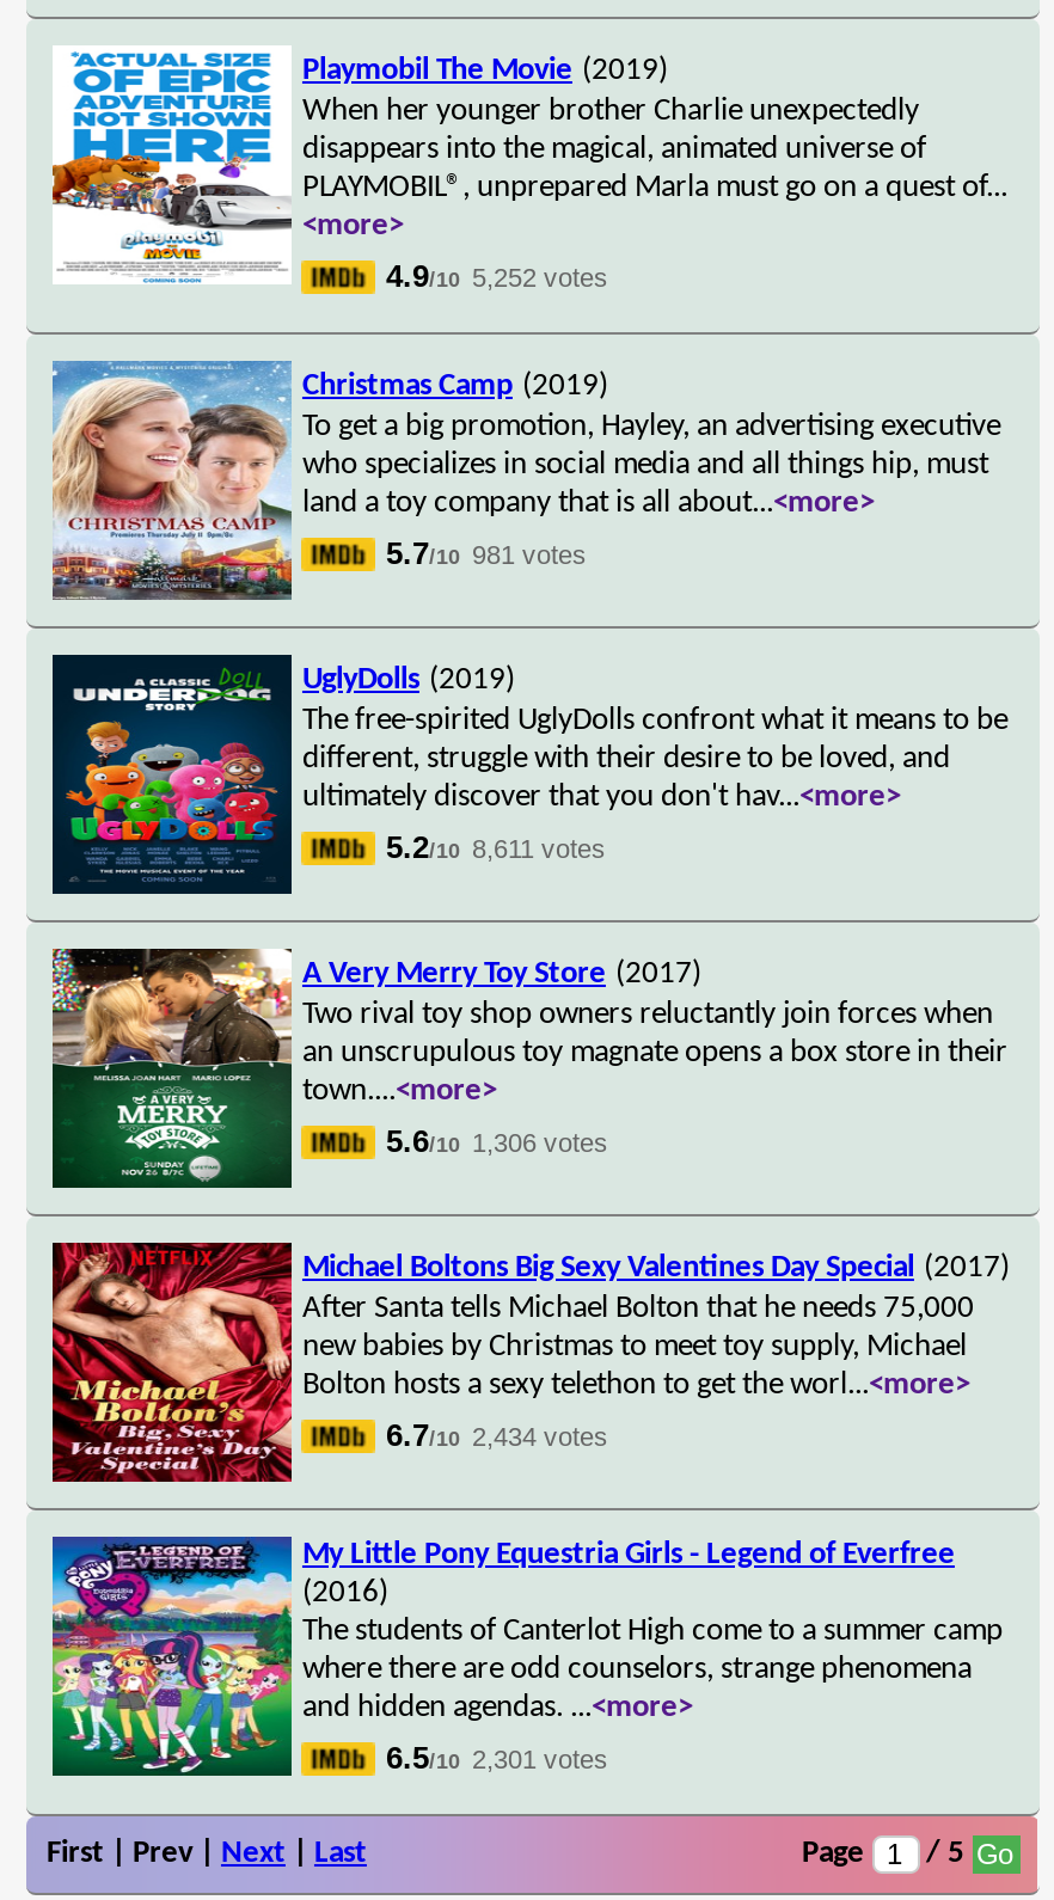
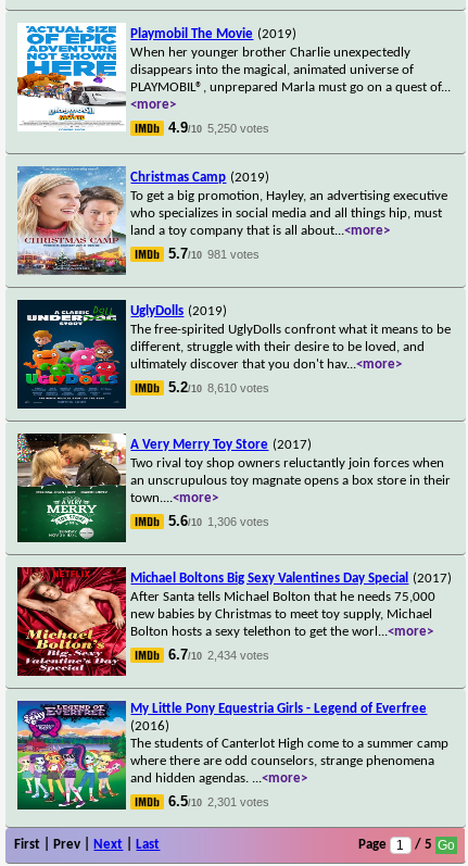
[386,257,608,293] 4.9/10 5,252 votes -> [169,119,270,135] 4.9/10 5,250 votes
[386,829,606,864] 5.2/10 8,611 votes -> [169,379,270,395] 5.2/10 8,610 votes

